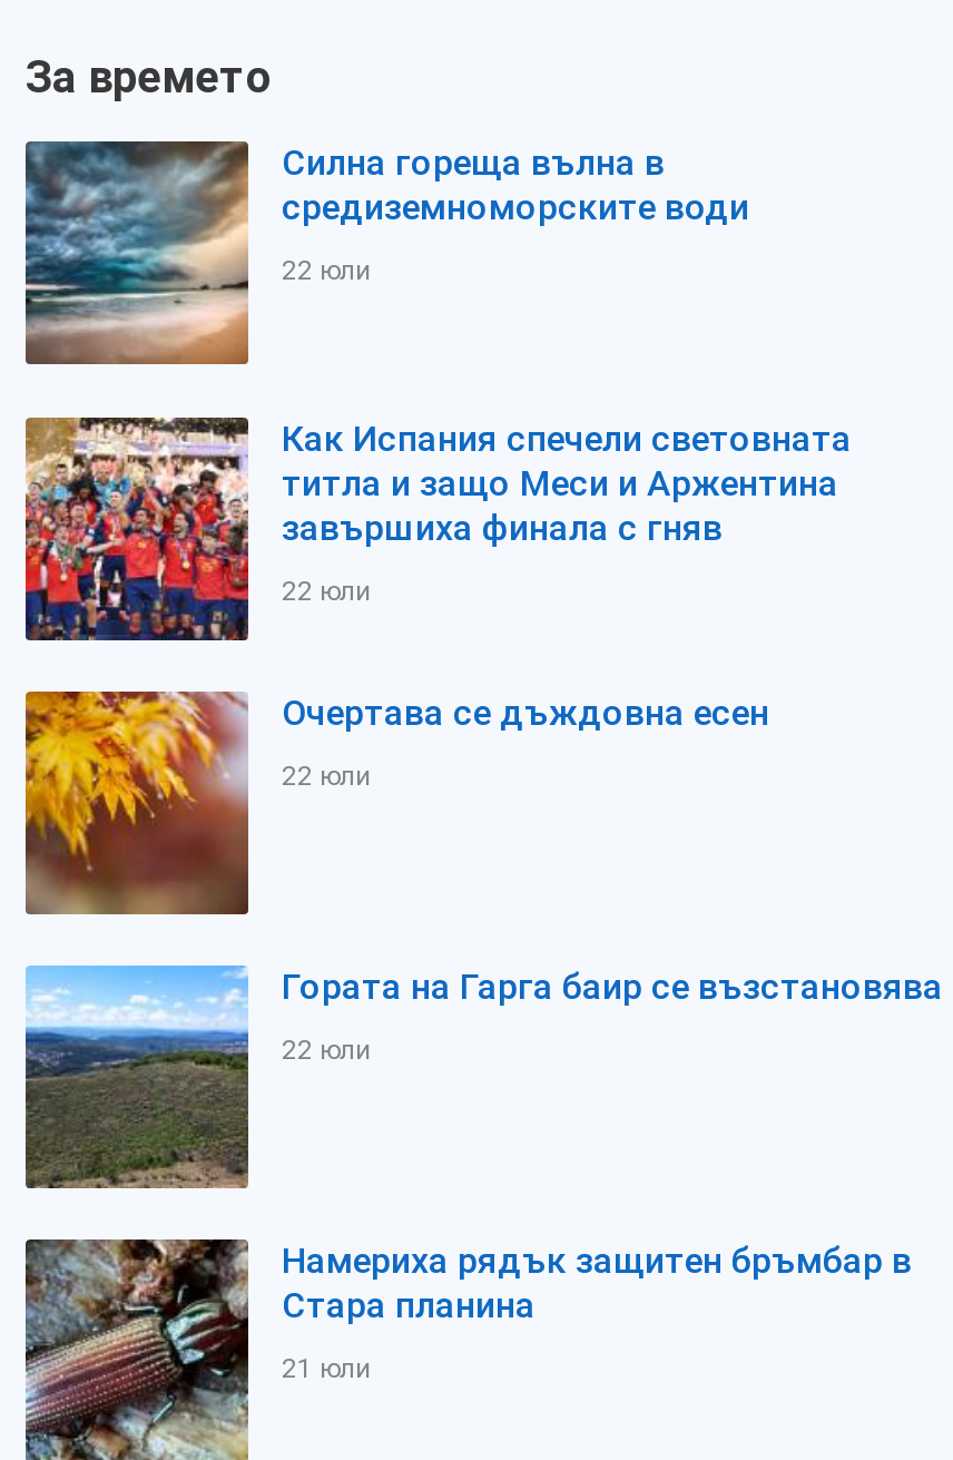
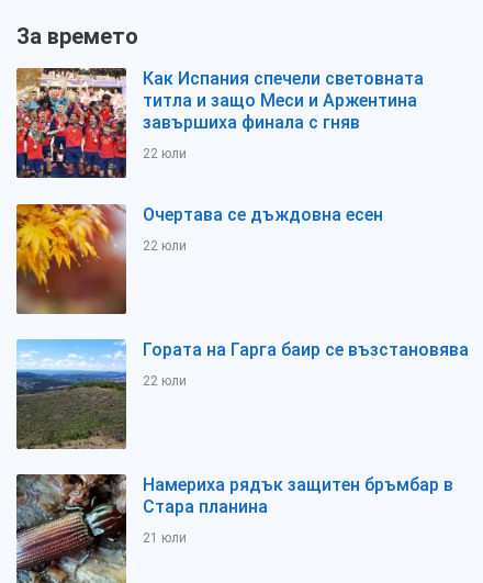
[23,139,749,366] [image] | Силна гореща вълна в | средиземноморските води | 22 юли -> none

